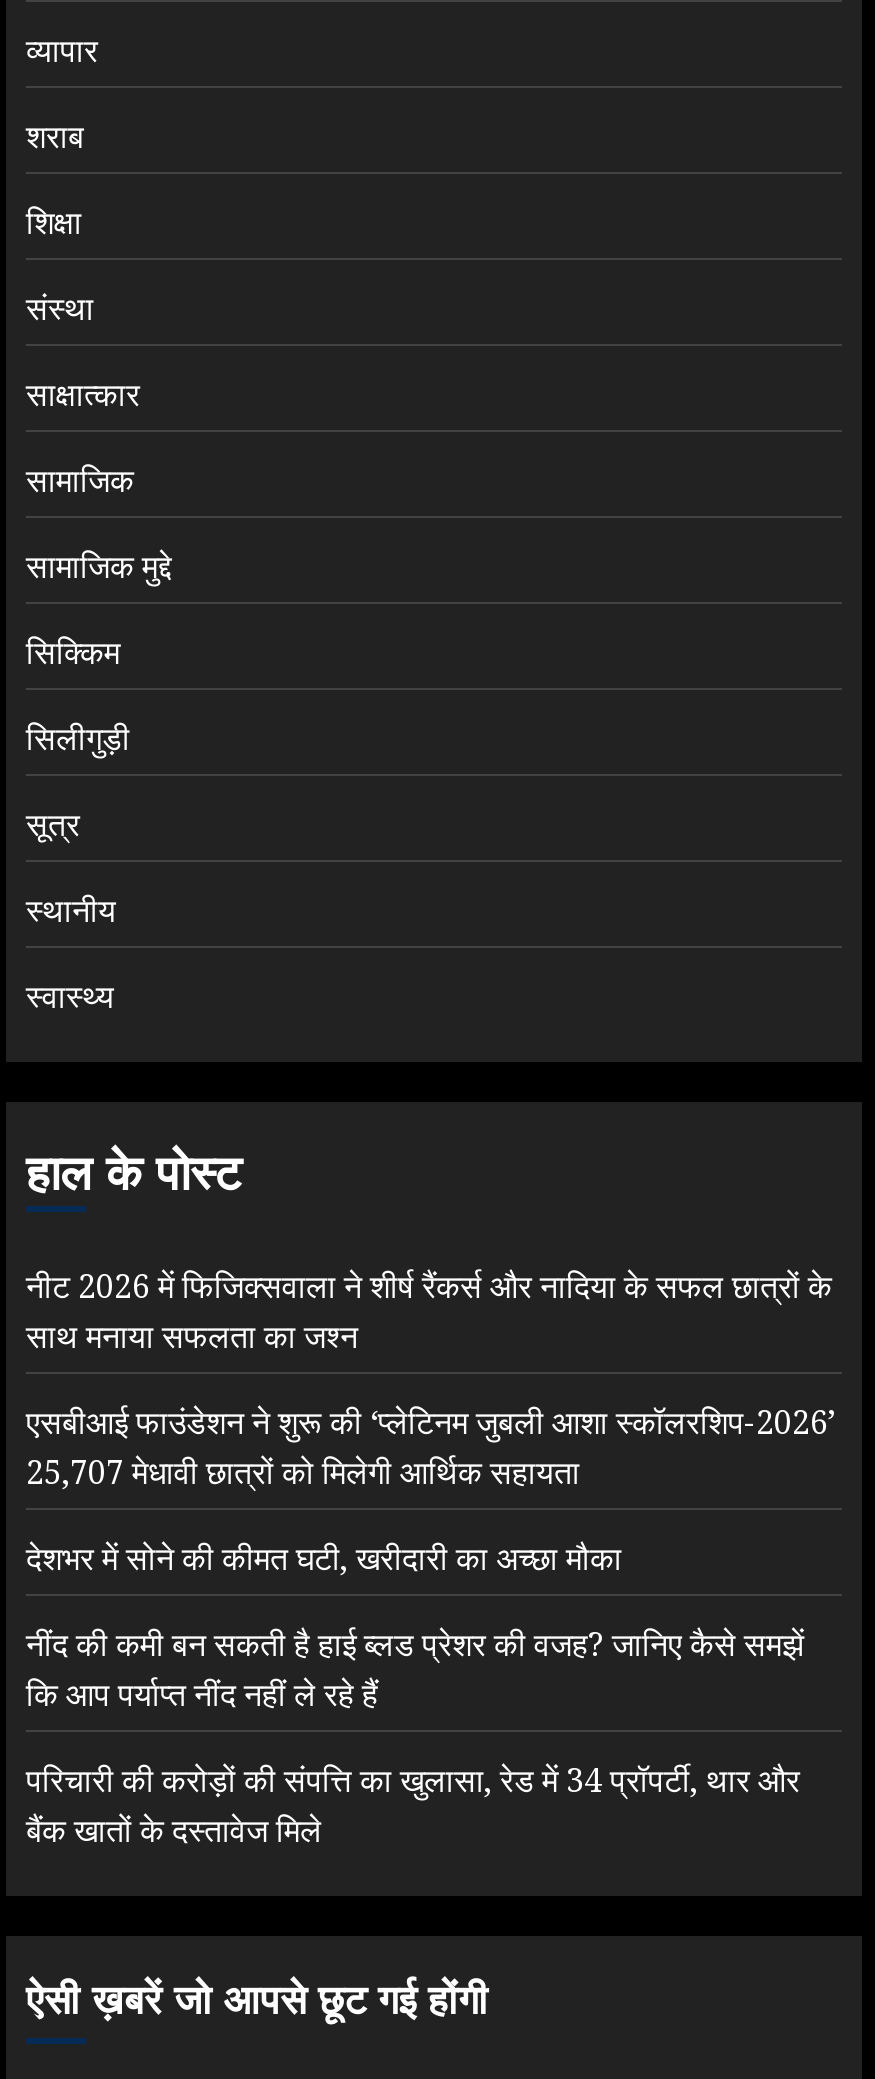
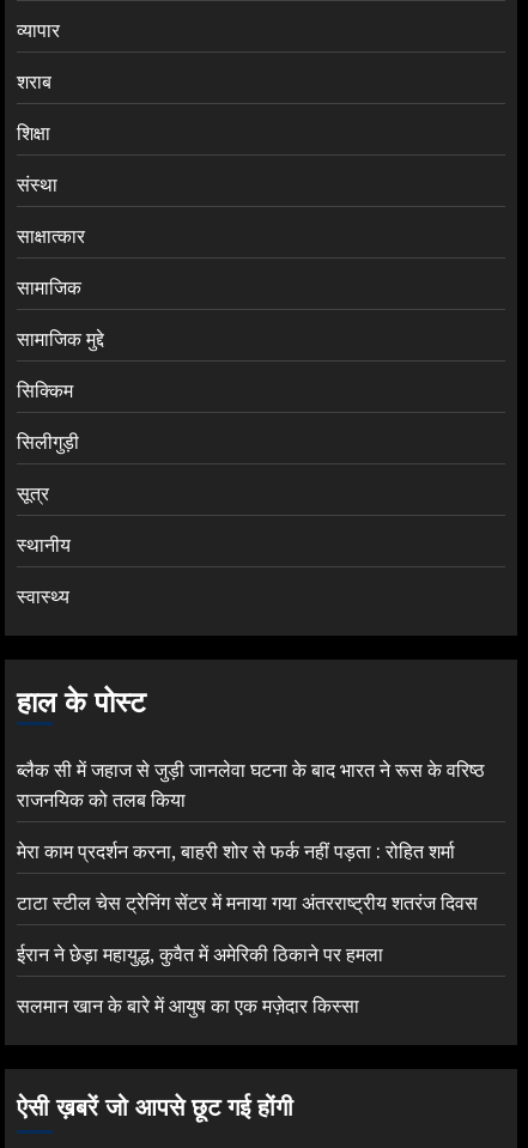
[26,1263,832,1357] नीट 2026 में फिजिक्सवाला ने शीर्ष रैंकर्स और नादिया के सफल छात्रों के | साथ मनाया सफलता का जश्न -> [17,756,485,812] ब्लैक सी में जहाज से जुड़ी जानलेवा घटना के बाद भारत ने रूस के वरिष्ठ | राजनयिक को तलब किया
[26,1399,836,1493] एसबीआई फाउंडेशन ने शुरू की ‘प्लेटिनम जुबली आशा स्कॉलरशिप-2026’ | 25,707 मेधावी छात्रों को मिलेगी आर्थिक सहायता -> [17,837,455,864] मेरा काम प्रदर्शन करना, बाहरी शोर से फर्क नहीं पड़ता : रोहित शर्मा
[26,1535,622,1579] देशभर में सोने की कीमत घटी, खरीदारी का अच्छा मौका -> [17,889,478,915] टाटा स्टील चेस ट्रेनिंग सेंटर में मनाया गया अंतरराष्ट्रीय शतरंज दिवस
[26,1621,804,1715] नींद की कमी बन सकती है हाई ब्लड प्रेशर की वजह? जानिए कैसे समझें | कि आप पर्याप्त नींद नहीं ले रहे हैं -> [17,940,383,967] ईरान ने छेड़ा महायुद्ध, कुवैत में अमेरिकी ठिकाने पर हमला
[26,1757,800,1851] परिचारी की करोड़ों की संपत्ति का खुलासा, रेड में 34 प्रॉपर्टी, थार और | बैंक खातों के दस्तावेज मिले -> [17,992,359,1018] सलमान खान के बारे में आयुष का एक मज़ेदार किस्सा

